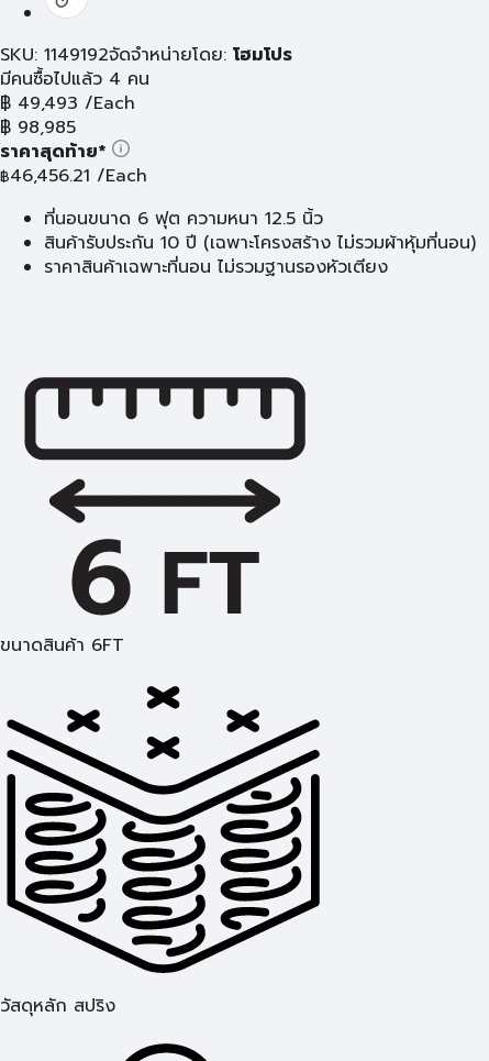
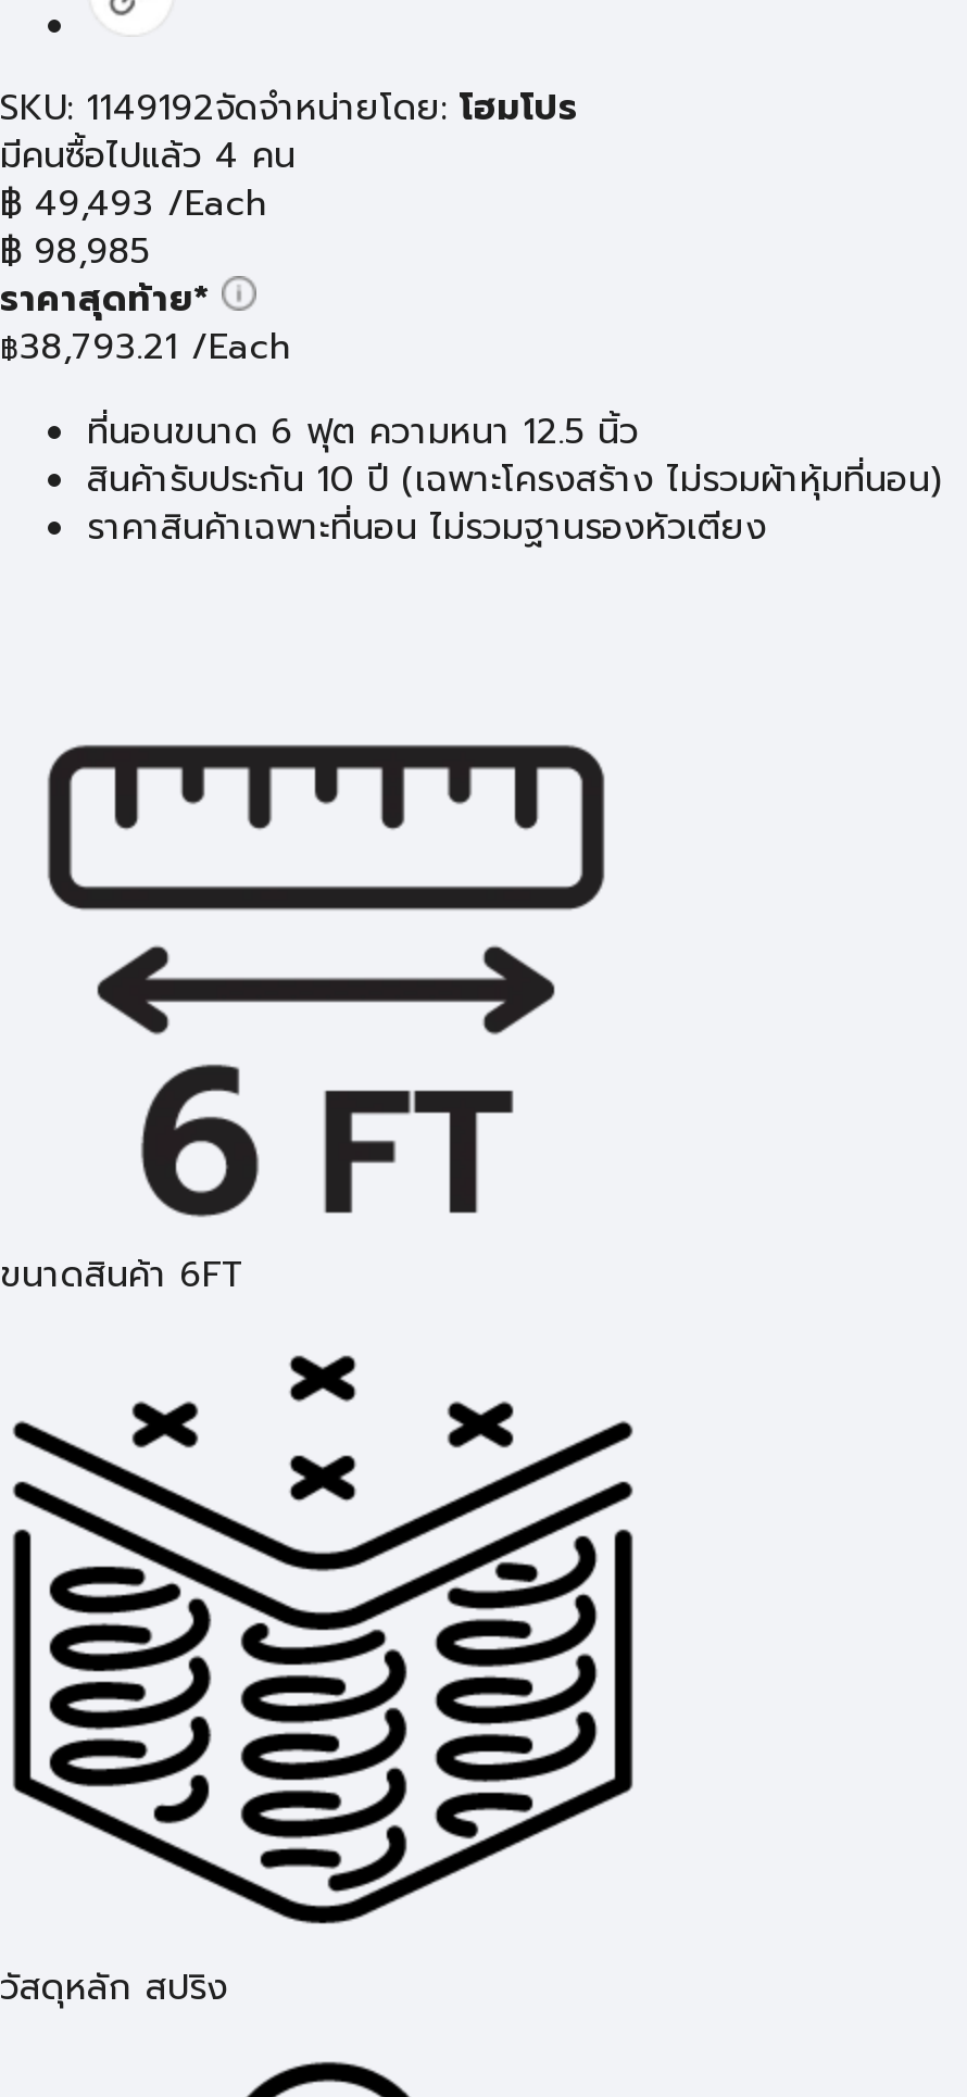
[0,163,147,189] ฿46,456.21 /Each -> [0,322,291,374] ฿38,793.21 /Each

